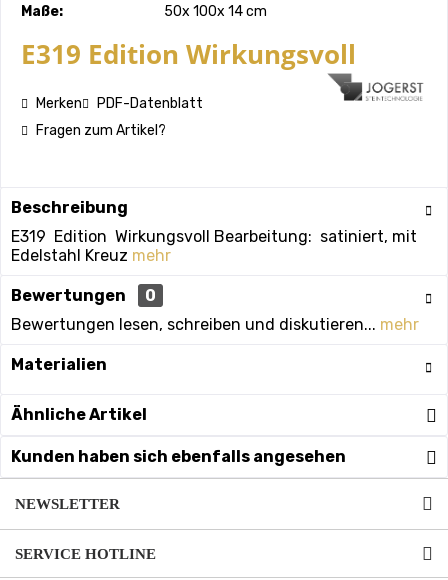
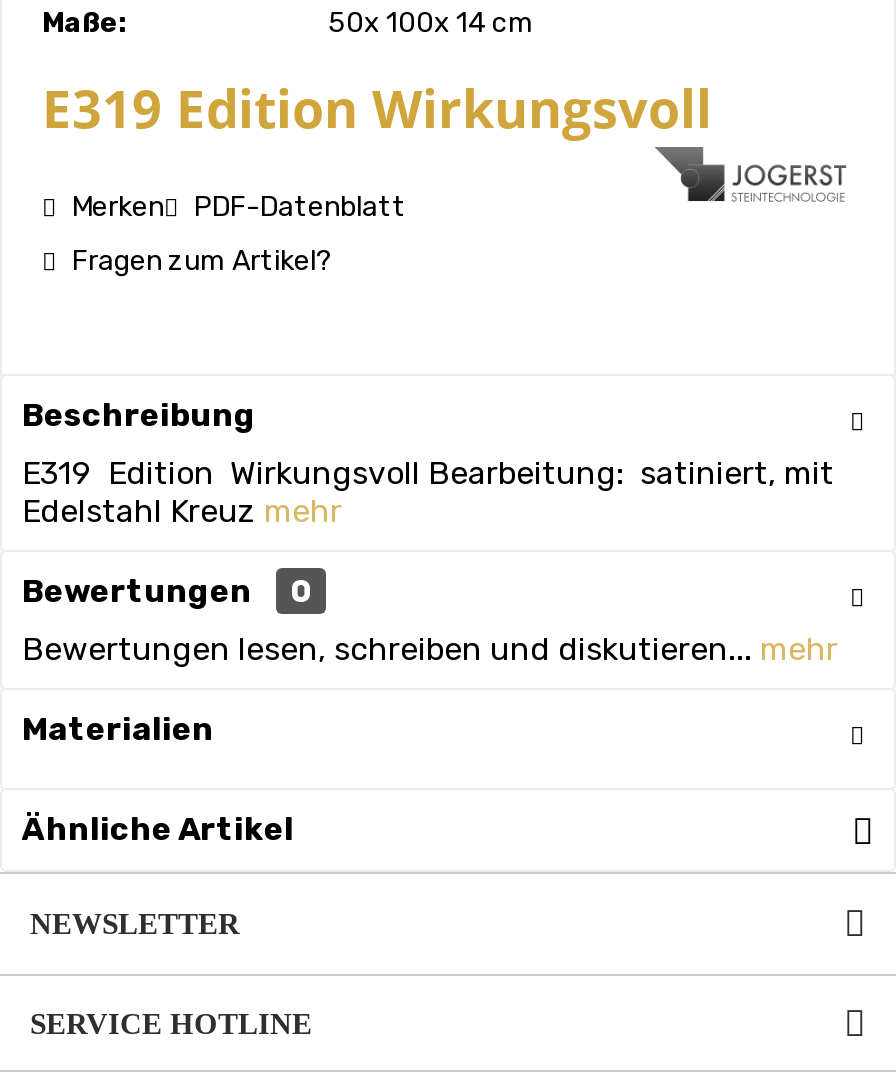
[11,447,346,466] Kunden haben sich ebenfalls angesehen -> none

